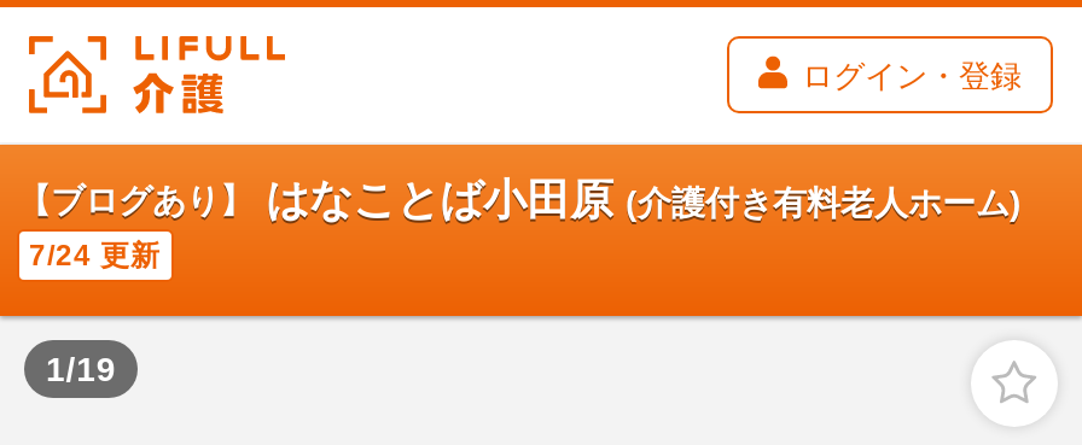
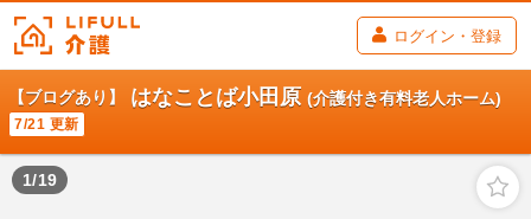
[29,238,161,272] 7/24 更新 -> [14,116,79,132] 7/21 更新

